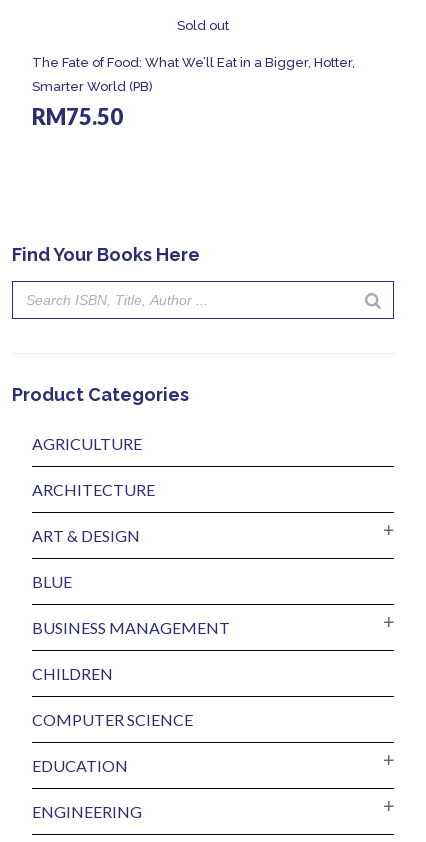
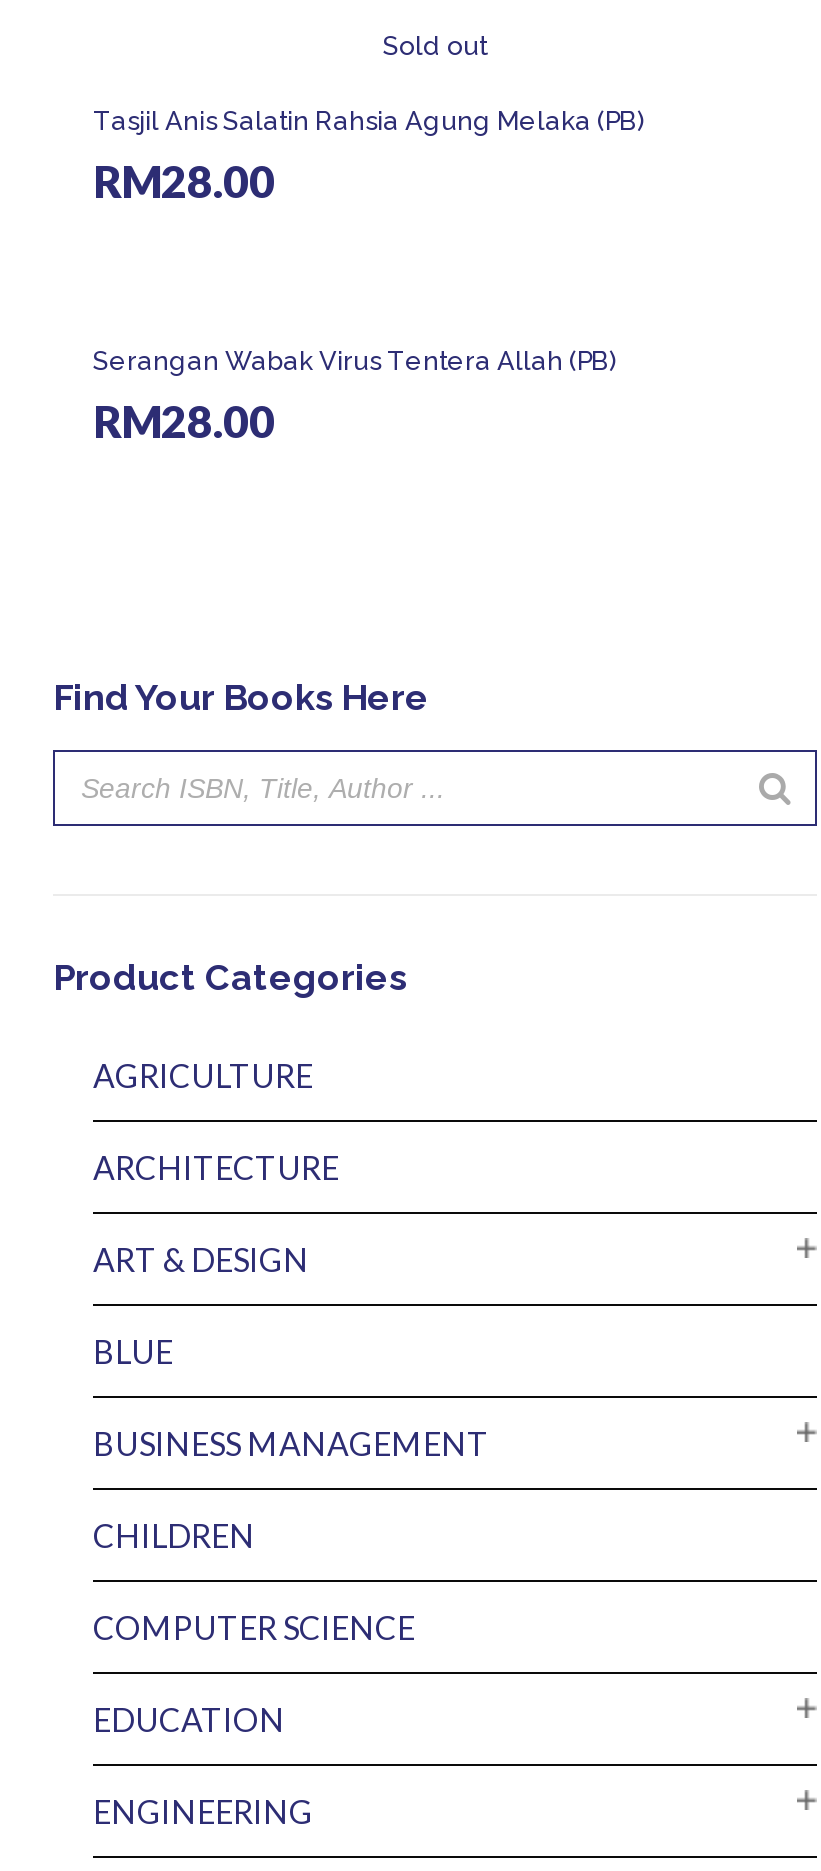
[32,55,355,70] The Fate of Food: What We’ll Eat in a Bigger, Hotter, -> [93,107,645,209] Tasjil Anis Salatin Rahsia Agung Melaka (PB) | RM28.00
[32,79,153,130] Smarter World (PB) | RM75.50 -> [93,347,617,449] Serangan Wabak Virus Tentera Allah (PB) | RM28.00

